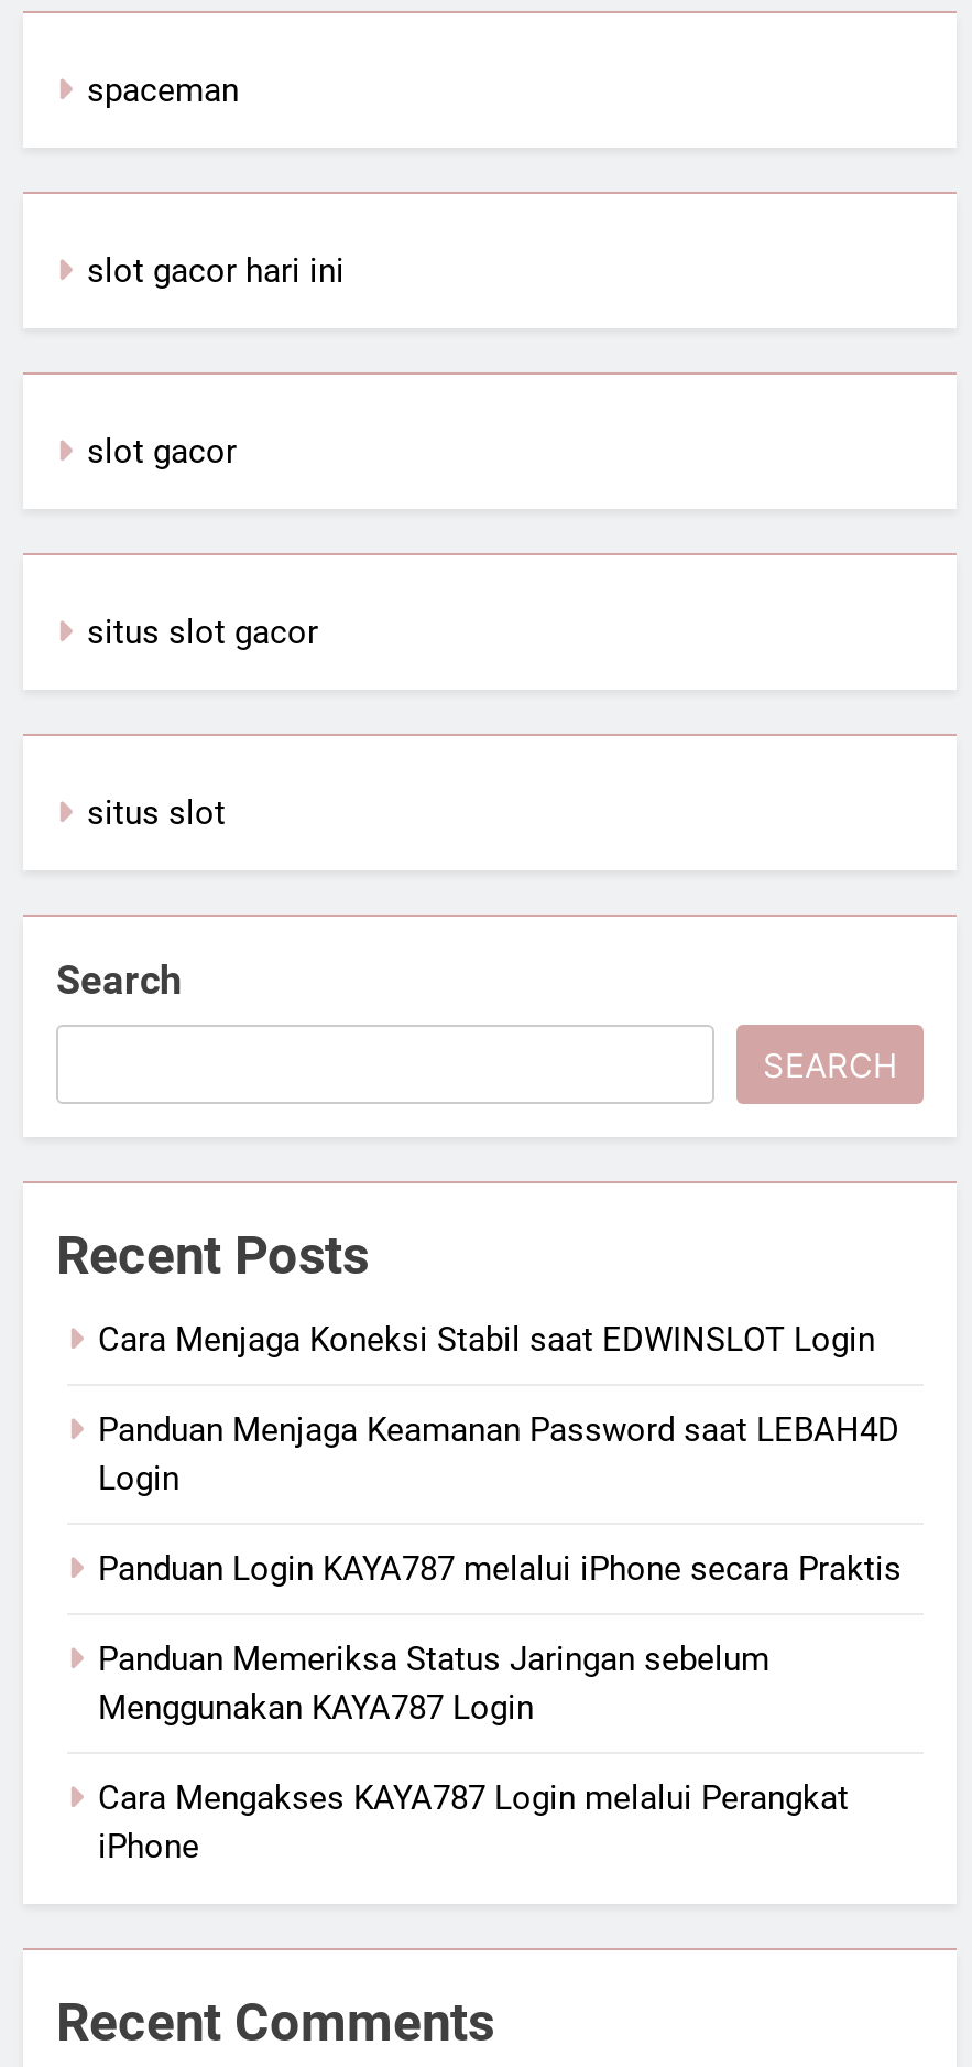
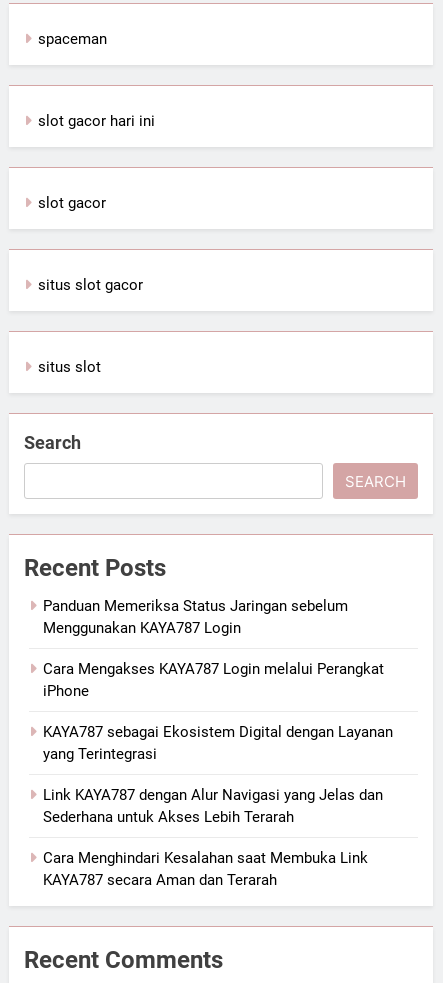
[98,1320,902,1589] Cara Menjaga Koneksi Stabil saat EDWINSLOT Login | Panduan Menjaga Keamanan Password saat LEBAH4D | Login | Panduan Login KAYA787 melalui iPhone secara Praktis -> none
moved [98,1640,849,1867] -> [43,597,384,700]: Panduan Memeriksa Status Jaringan sebelum | Menggunakan KAYA787 Login | Cara Mengakses KAYA787 Login melalui Perangkat | iPhone
none -> [43,723,393,889] KAYA787 sebagai Ekosistem Digital dengan Layanan | yang Terintegrasi | Link KAYA787 dengan Alur Navigasi yang Jelas dan | Sederhana untuk Akses Lebih Terarah | Cara Menghindari Kesalahan saat Membuka Link | KAYA787 secara Aman dan Terarah

